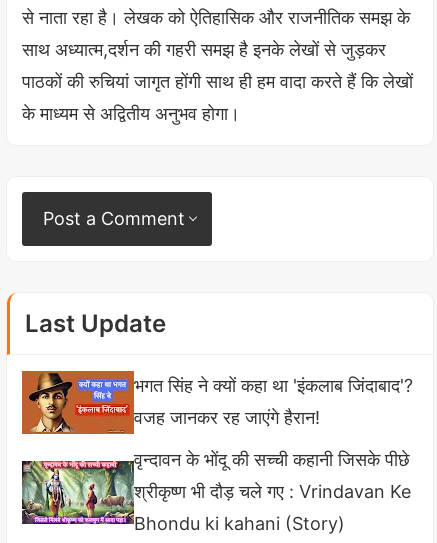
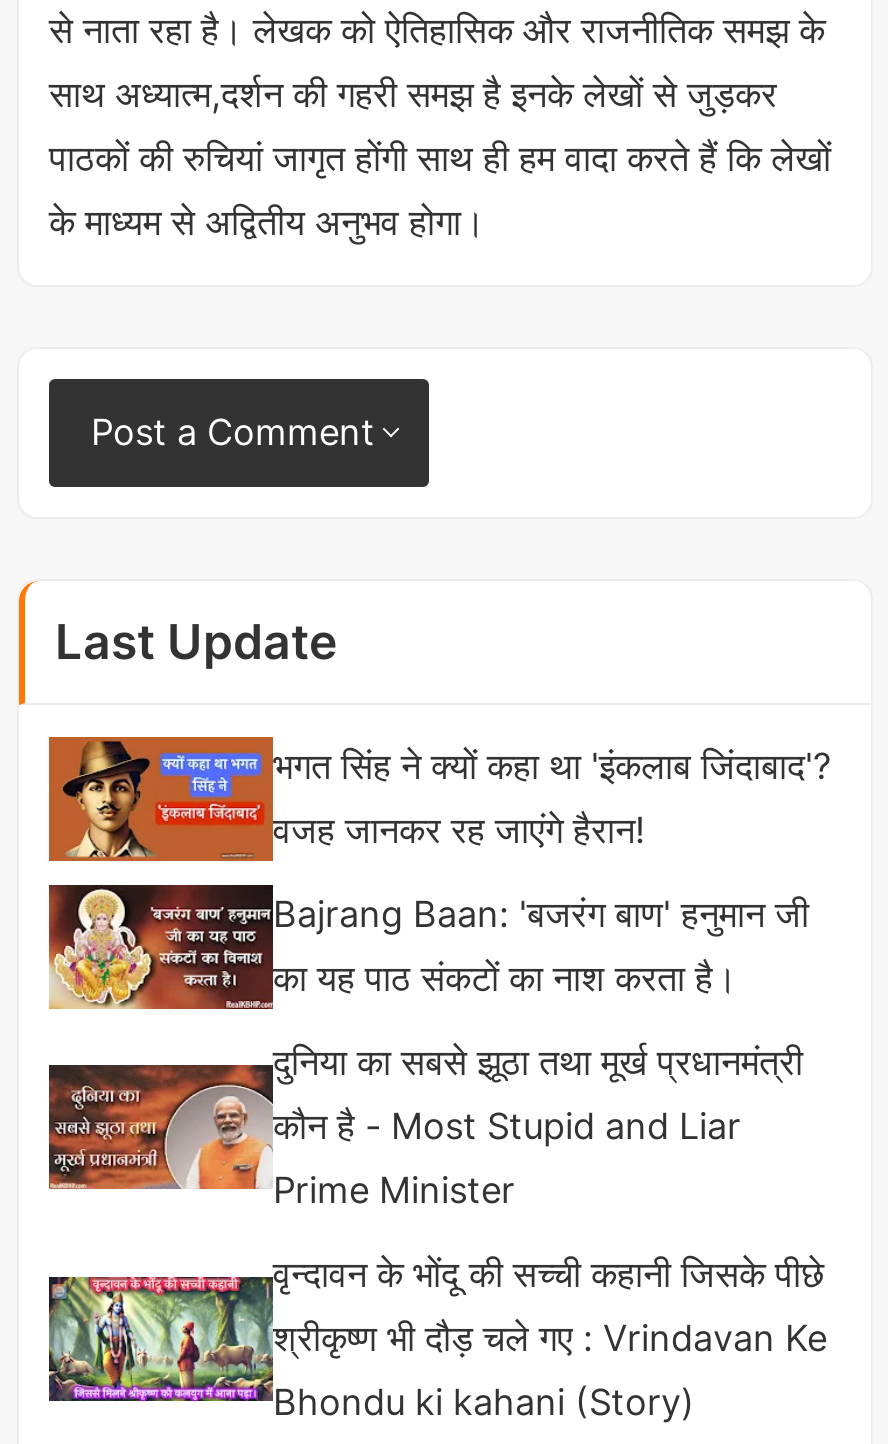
none -> [47,883,809,1211] [image] | Bajrang Baan: 'बजरंग बाण' हनुमान जी | का यह पाठ संकटों का नाश करता है। | दुनिया का सबसे झूठा तथा मूर्ख प्रधानमंत्री | कौन है - Most Stupid and Liar | Prime Minister
none -> [47,1063,245,1191] [image]

